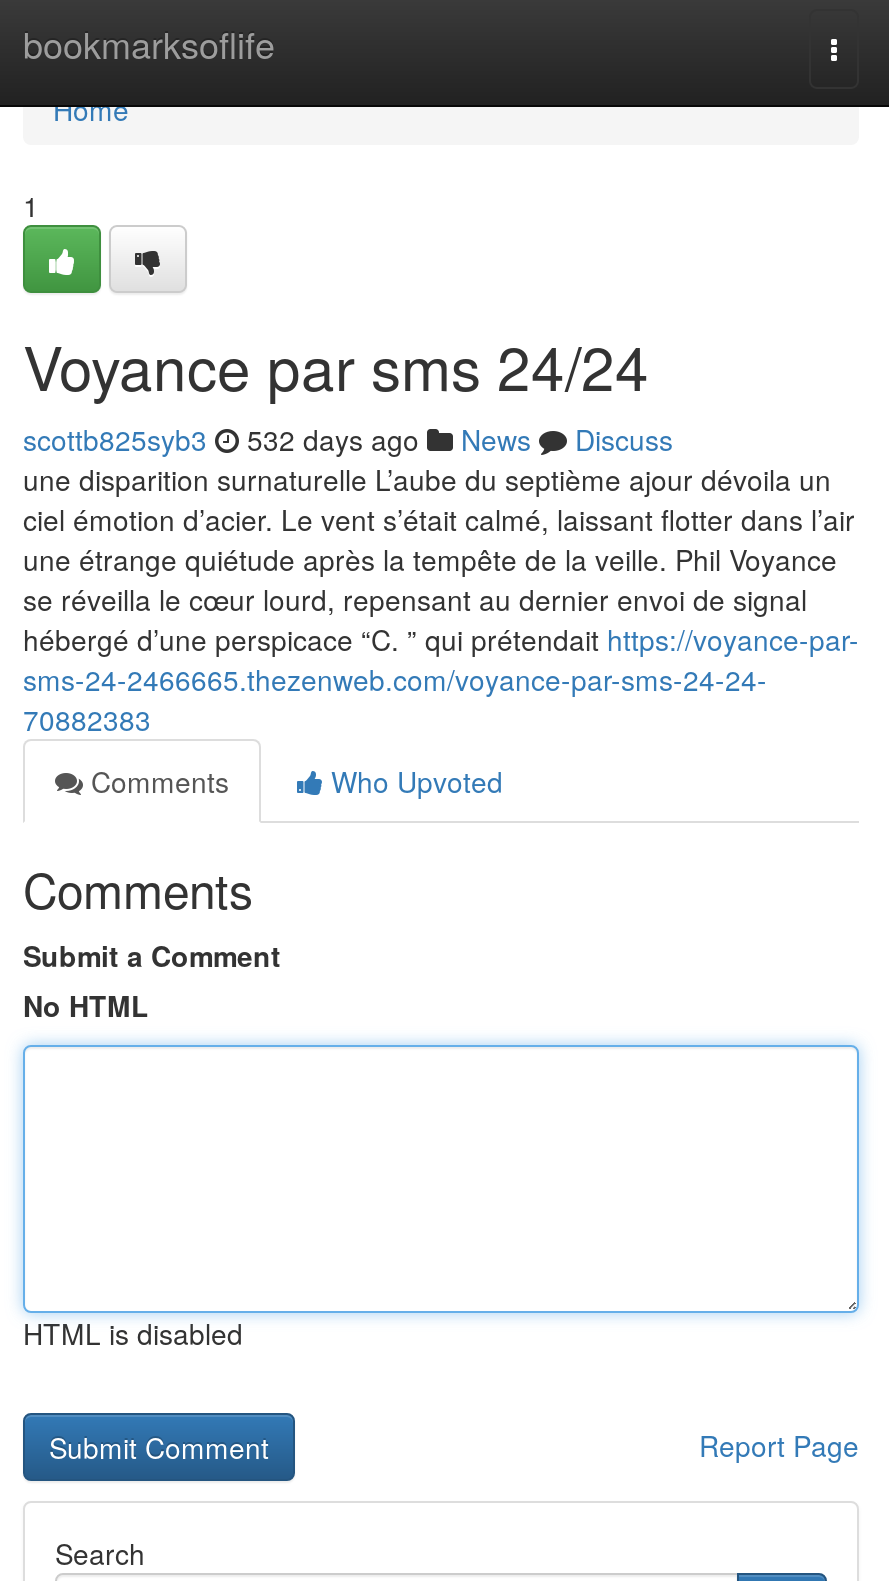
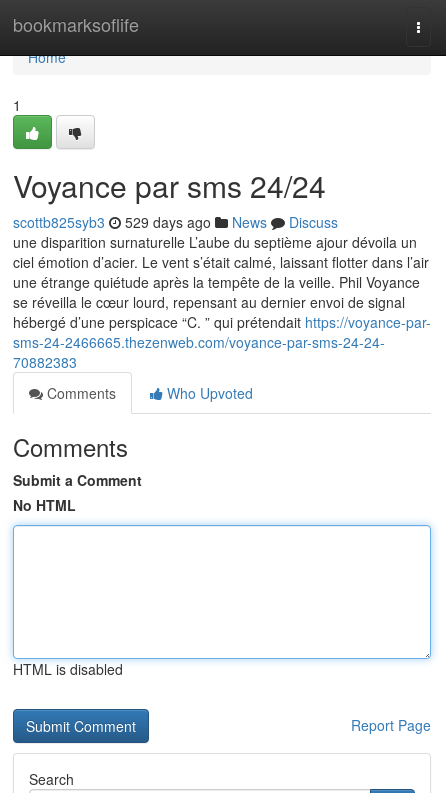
[23,419,673,459] scottb825syb3 532 days ago News Discuss -> [13,212,338,232] scottb825syb3 529 days ago News Discuss

